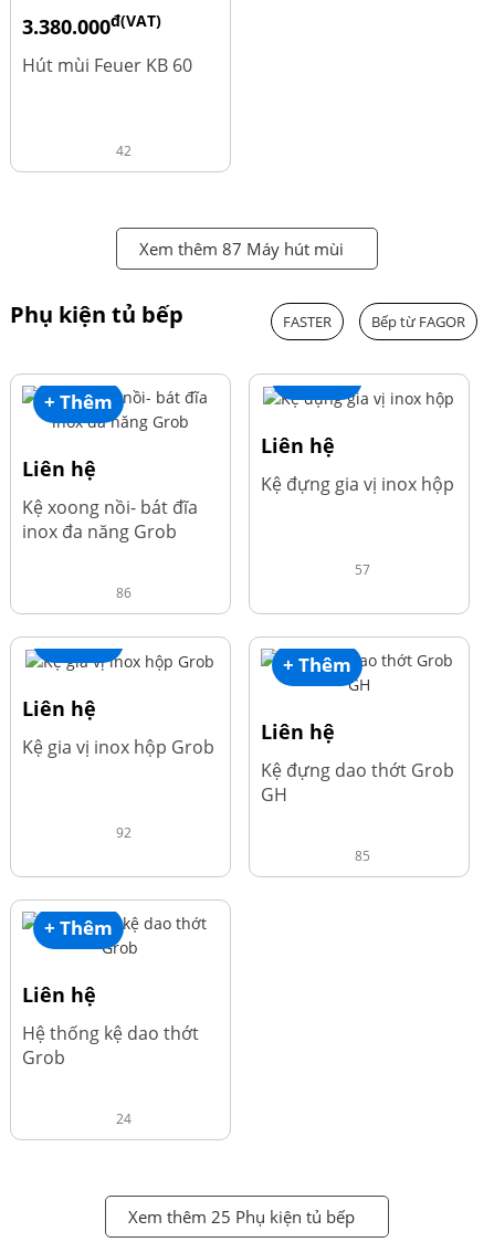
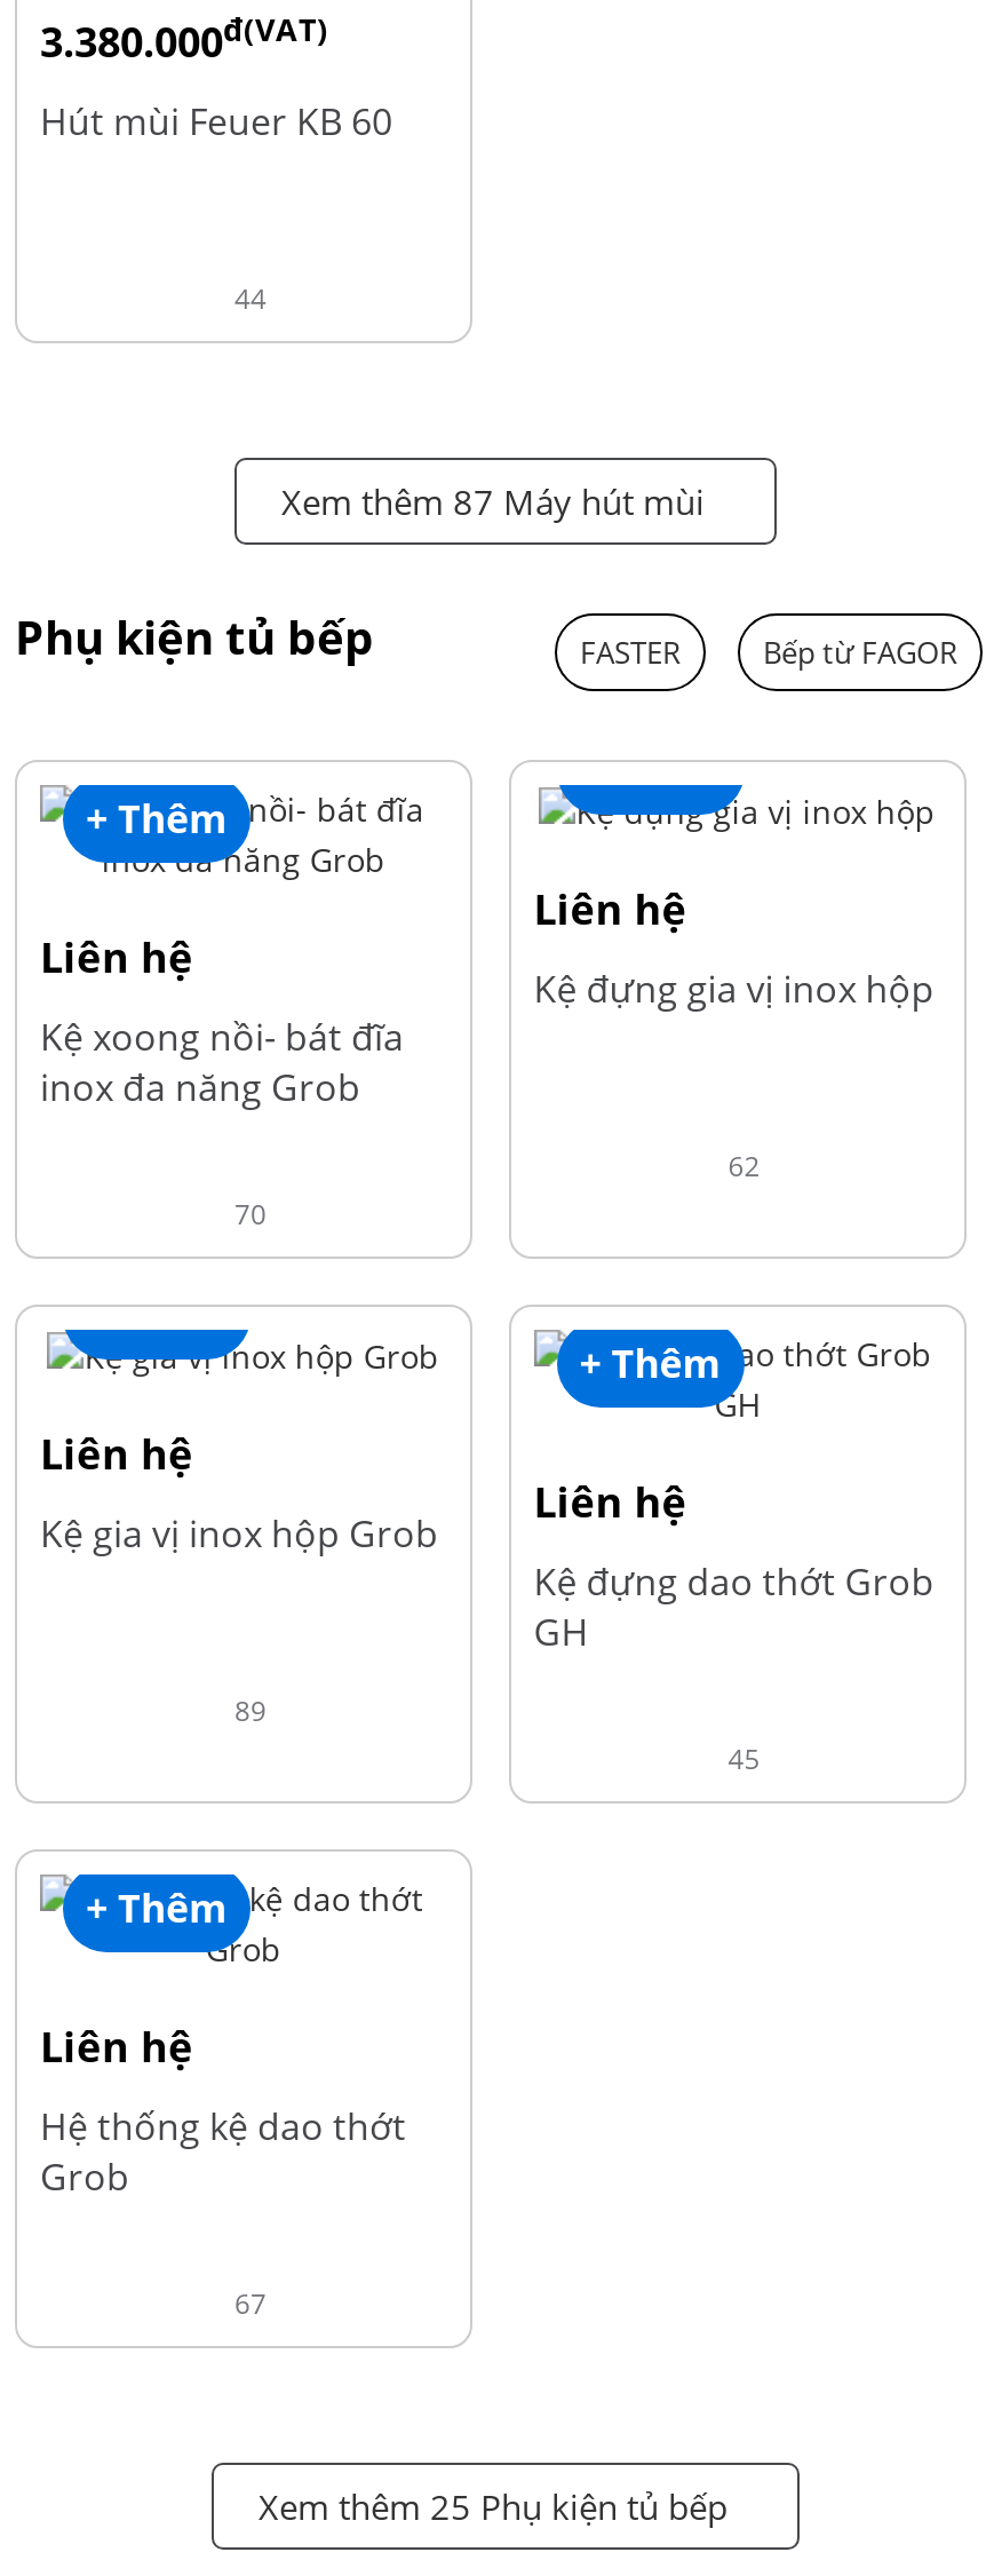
[116,141,132,160] 42 -> [234,279,267,318] 44
[355,560,370,579] 57 -> [728,1147,760,1186] 62
[116,583,132,602] 86 -> [234,1195,267,1234] 70
[116,823,132,842] 92 -> [234,1692,267,1731] 89
[355,846,370,865] 85 -> [728,1740,760,1779] 45
[116,1109,132,1128] 24 -> [234,2284,267,2323] 67

